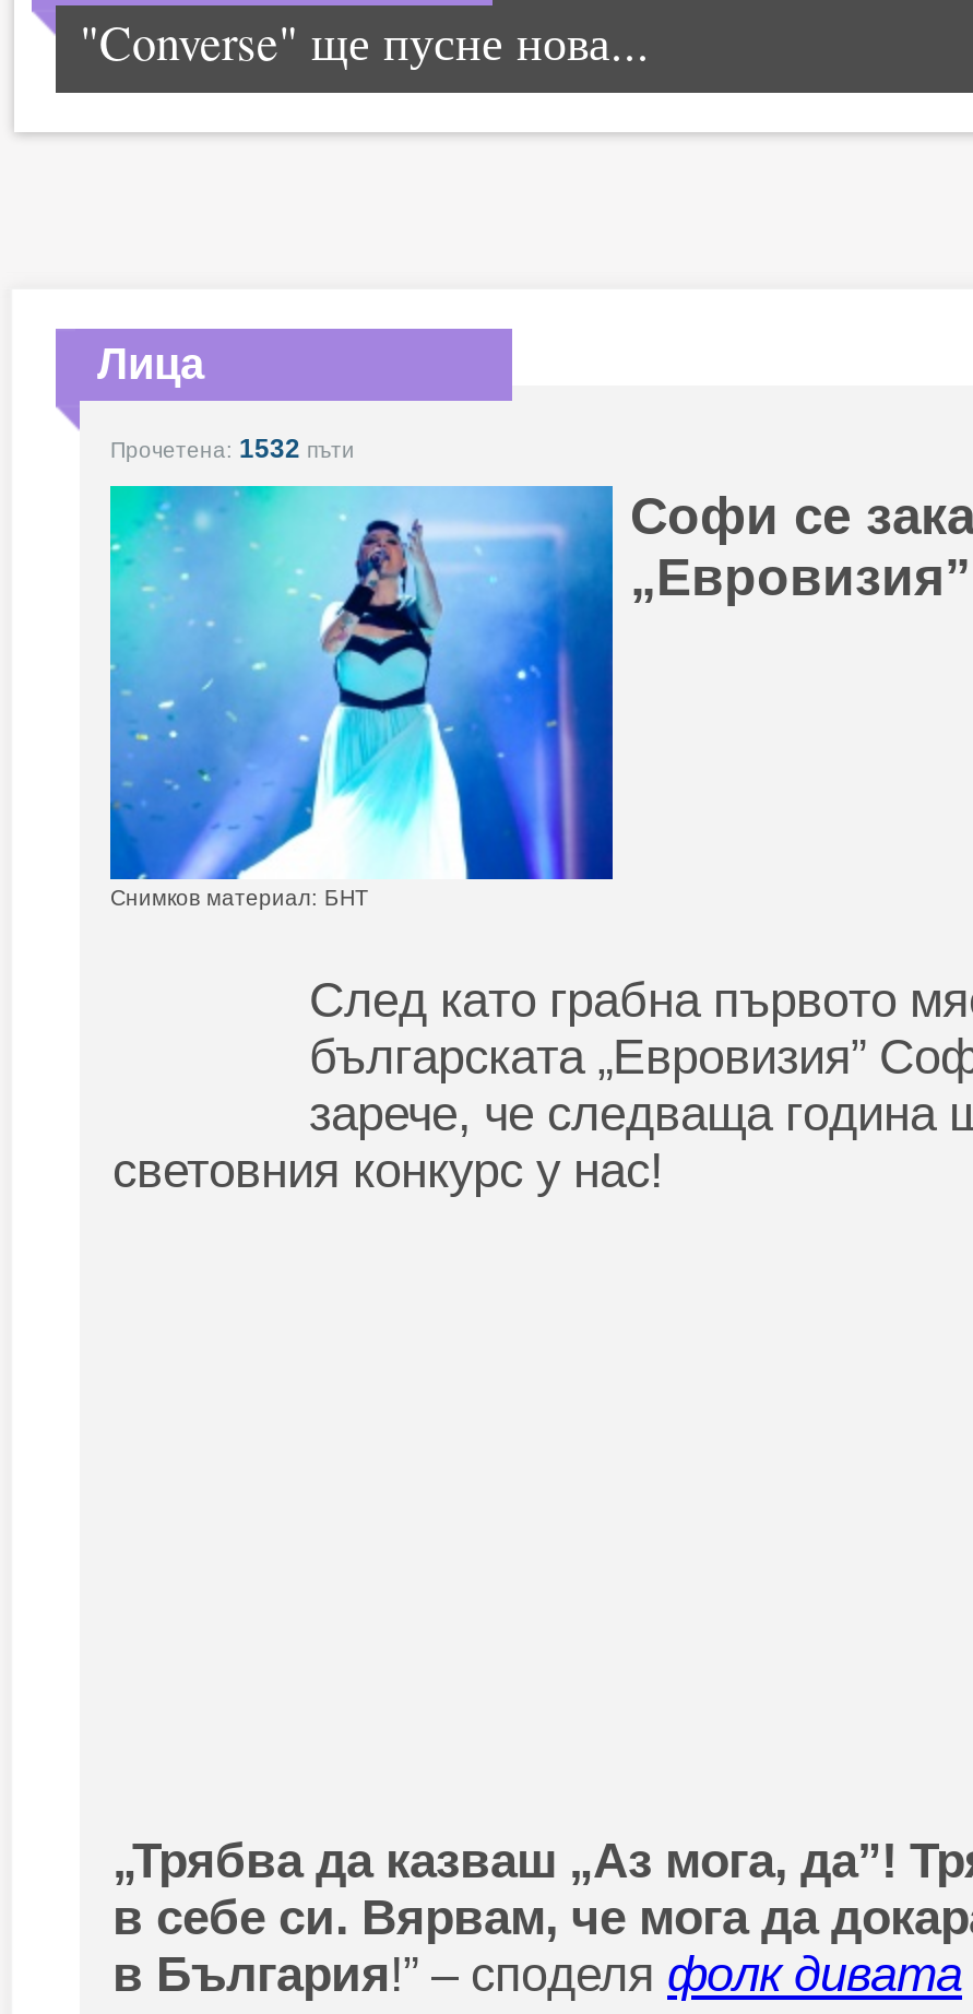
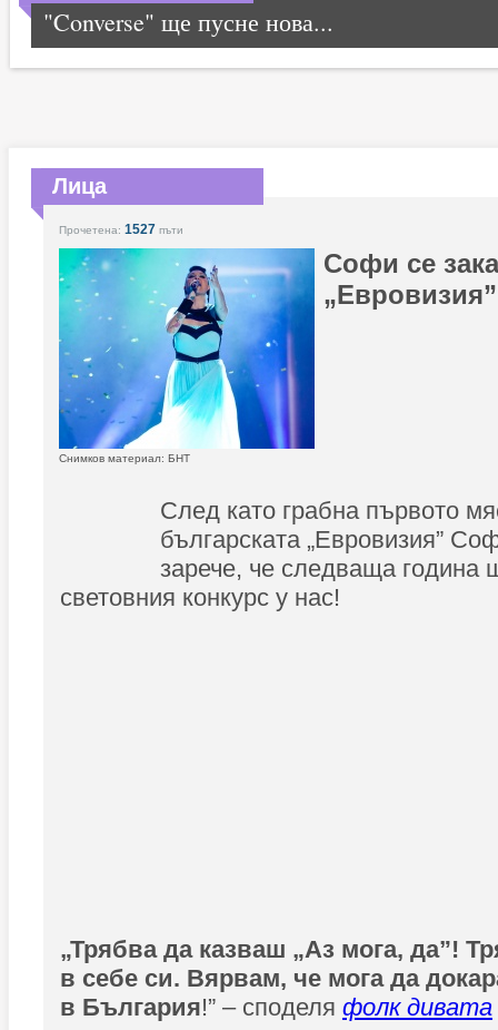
[110,434,355,464] Прочетена: 1532 пъти -> [59,222,183,237] Прочетена: 1527 пъти

